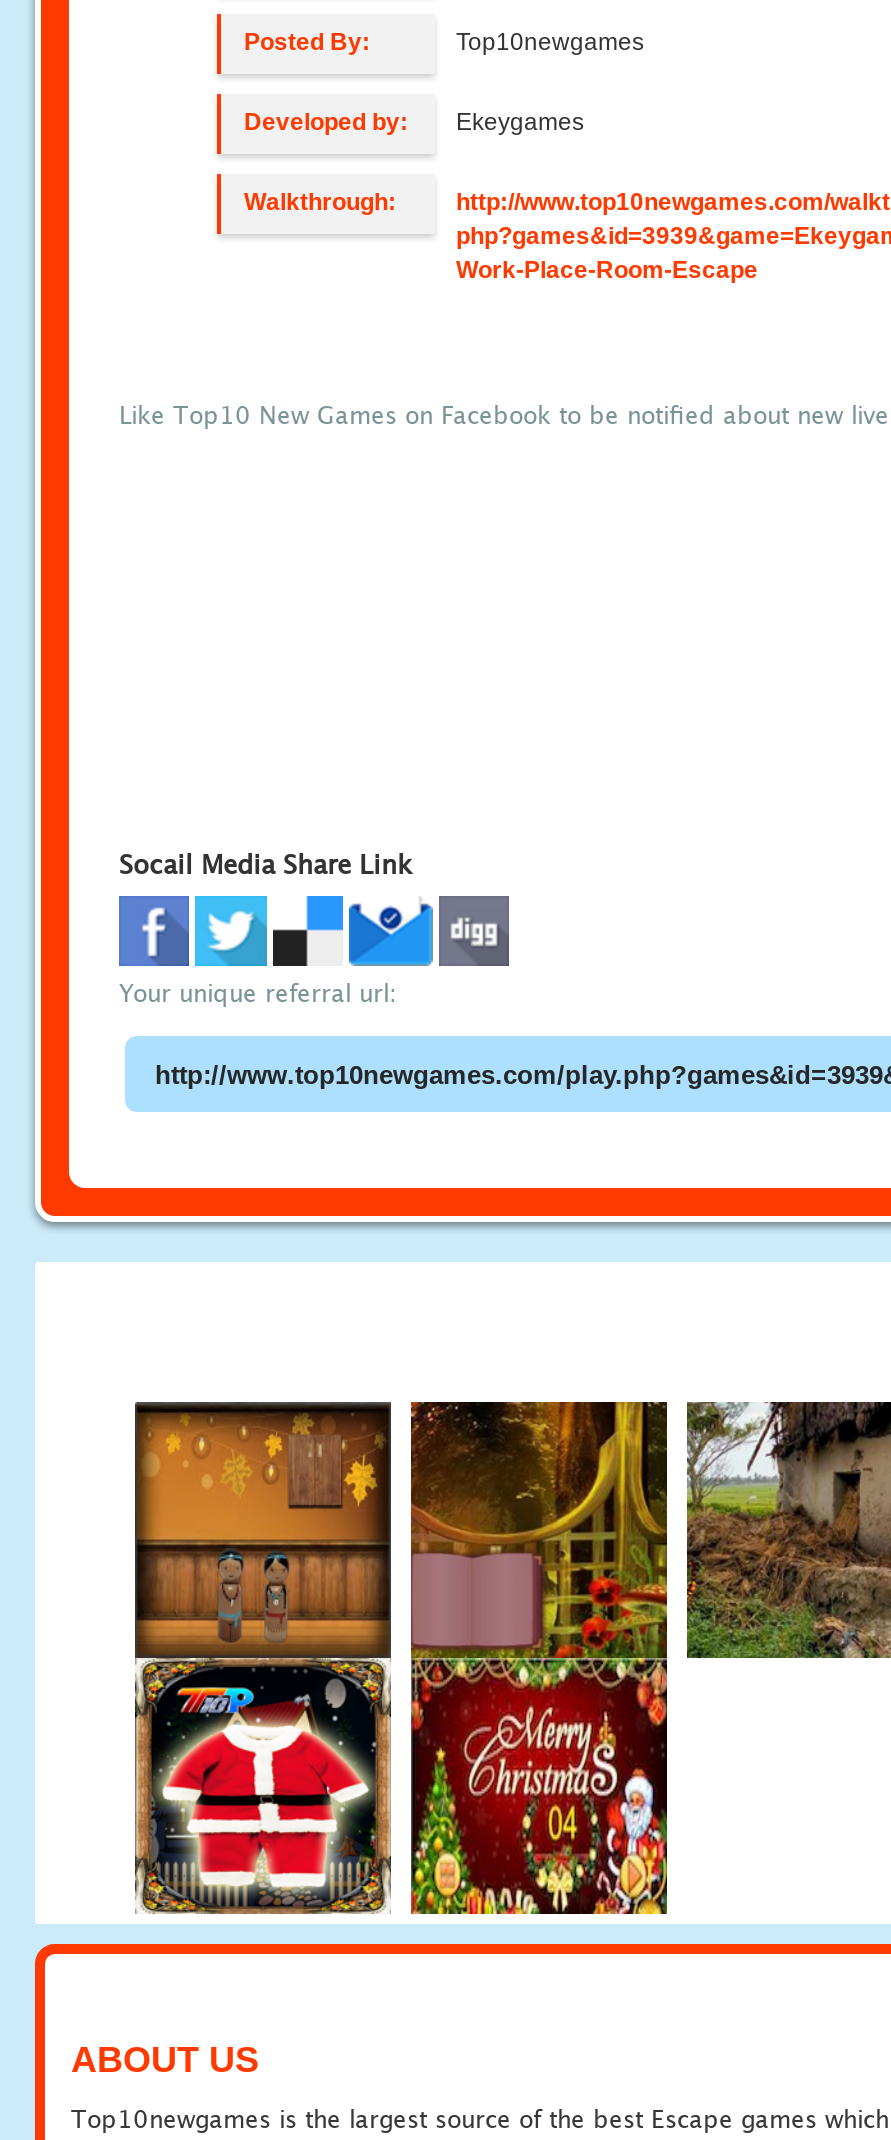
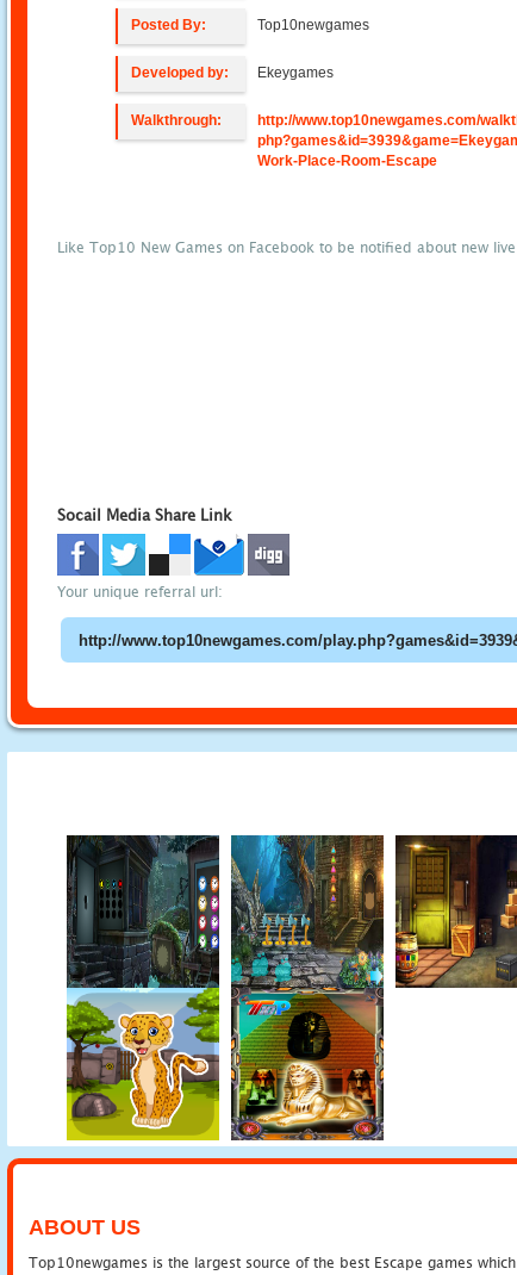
[133,1402,393,1916] [image] -> [66,835,220,1142] [image]
[409,1400,669,1916] [image] -> [230,834,385,1142] [image]
[685,1402,885,1658] [image] -> [394,834,513,988] [image]

